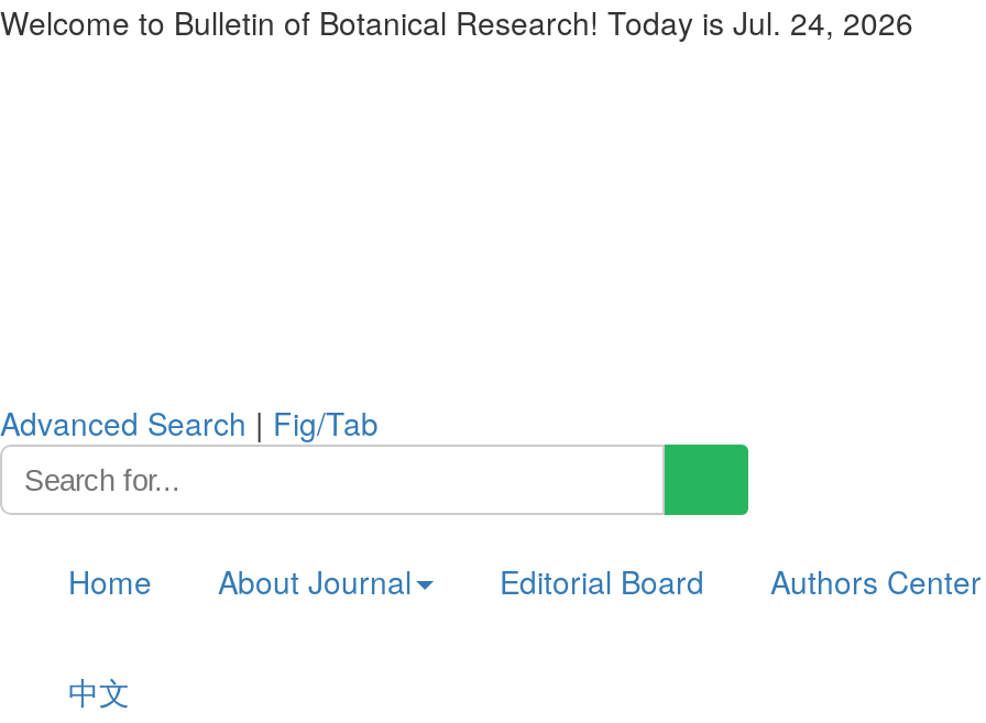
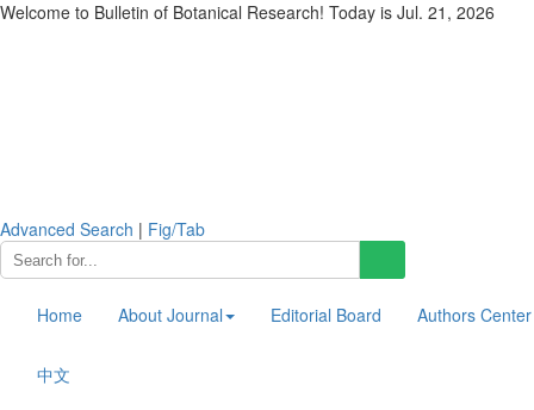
[0,0,913,44] Welcome to Bulletin of Botanical Research! Today is Jul. 24, 2026 -> [0,0,495,24] Welcome to Bulletin of Botanical Research! Today is Jul. 21, 2026

